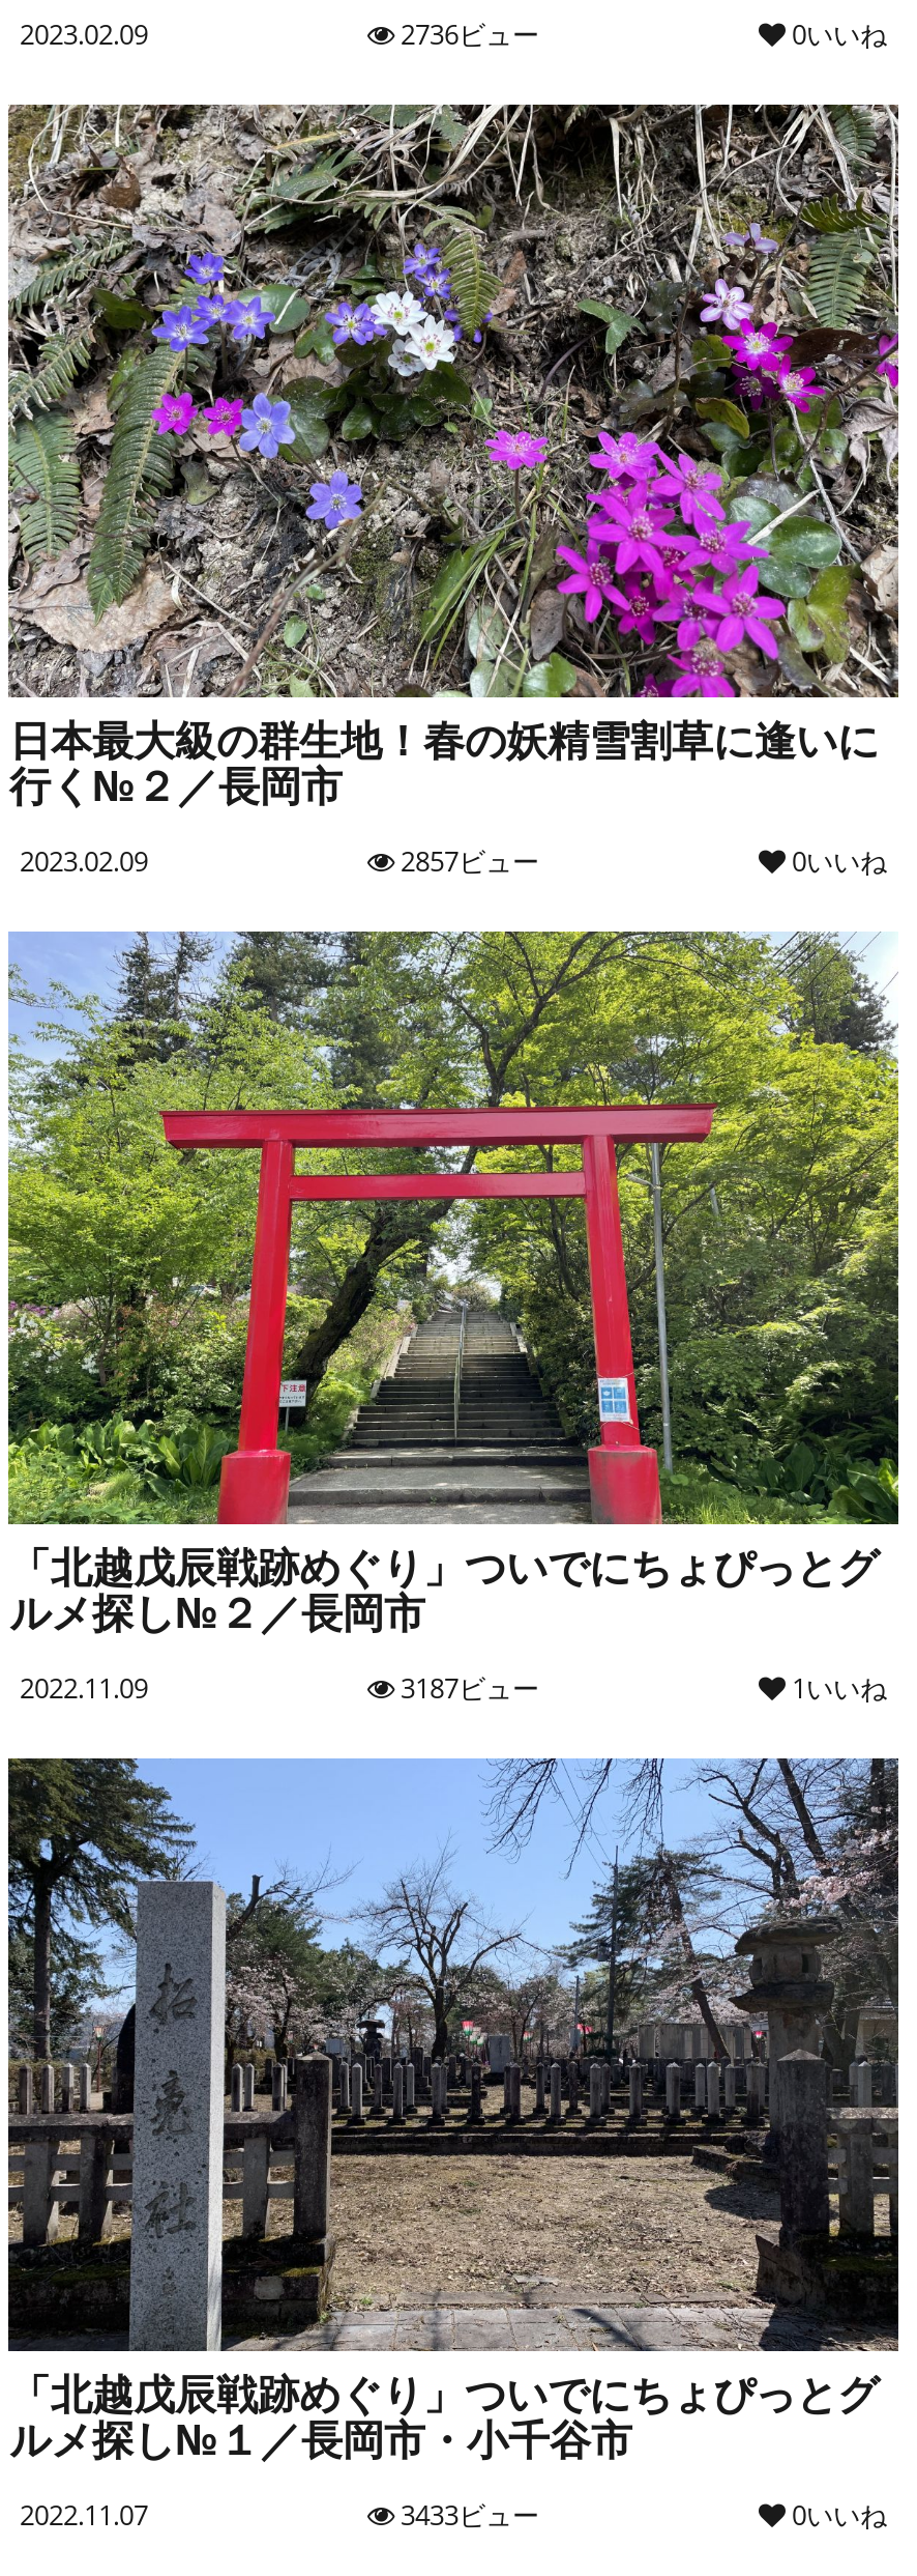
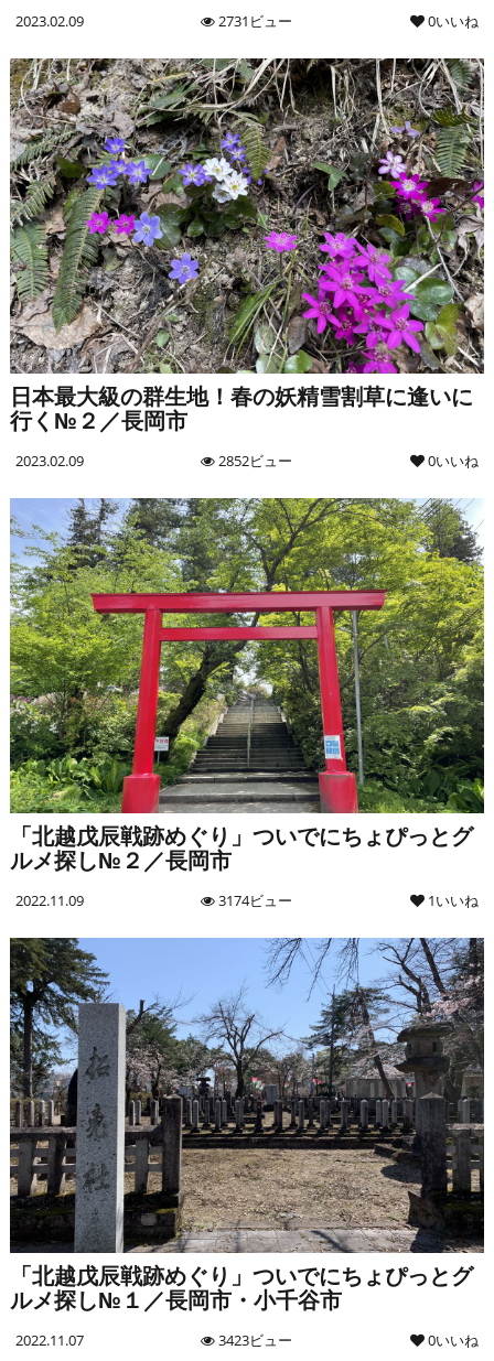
[394,16,539,53] 2736ビュー -> [216,11,293,31] 2731ビュー
[394,843,539,880] 2857ビュー -> [216,451,293,471] 2852ビュー
[394,1670,539,1707] 3187ビュー -> [216,891,293,910] 3174ビュー
[394,2497,539,2534] 3433ビュー -> [216,1330,293,1350] 3423ビュー

